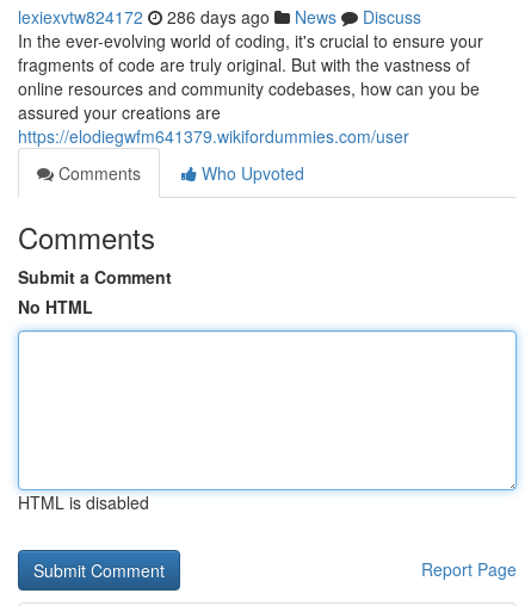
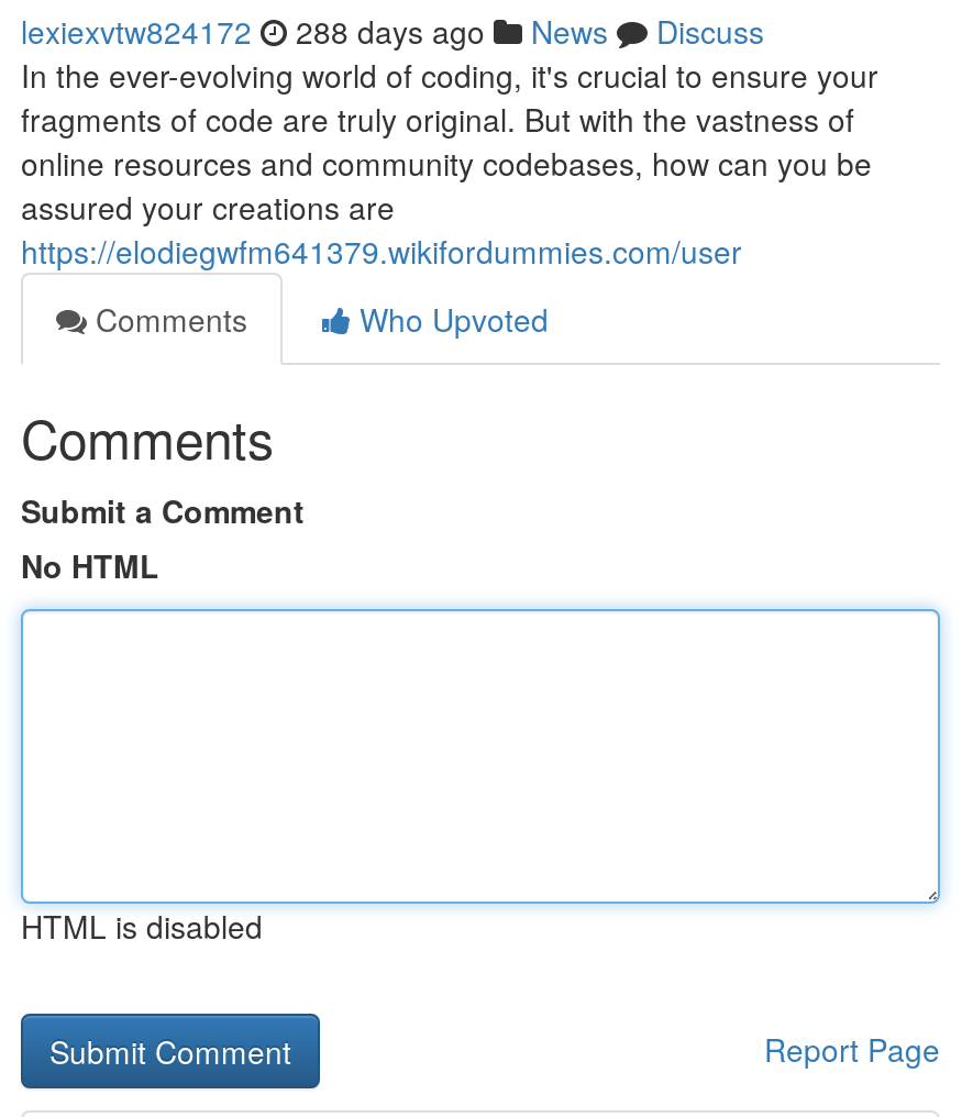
[18,5,421,29] lexiexvtw824172 286 days ago News Discuss -> [21,9,764,53] lexiexvtw824172 288 days ago News Discuss

